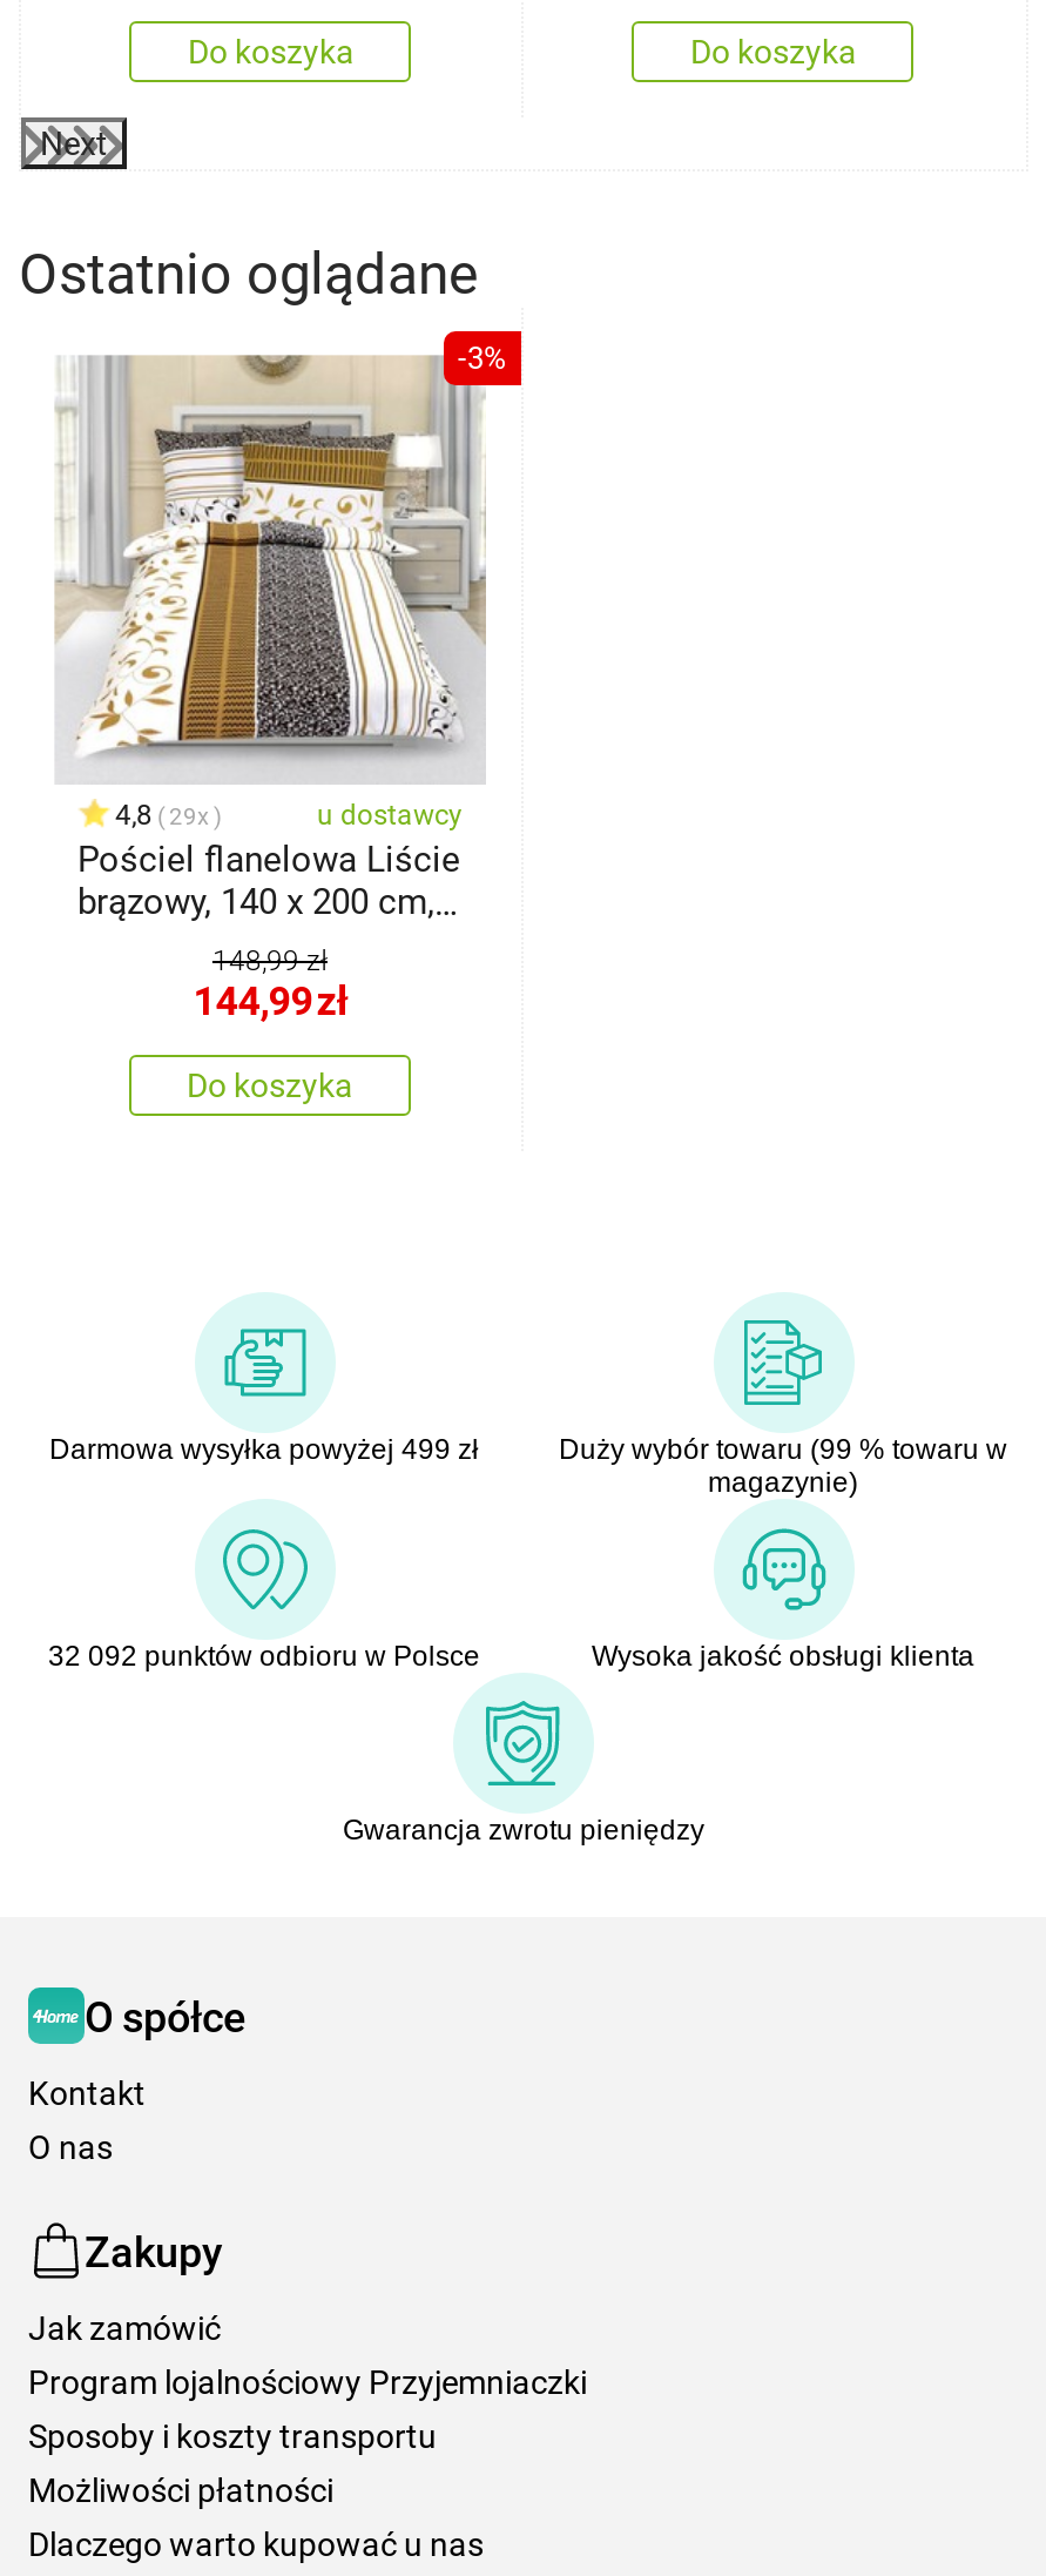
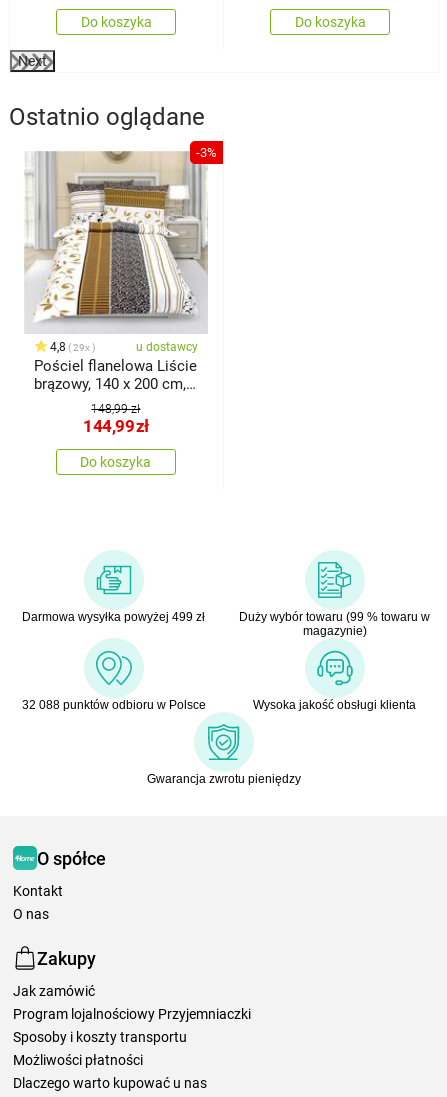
[48,1641,480,1673] 32 092 punktów odbioru w Polsce -> [21,698,205,712] 32 088 punktów odbioru w Polsce

